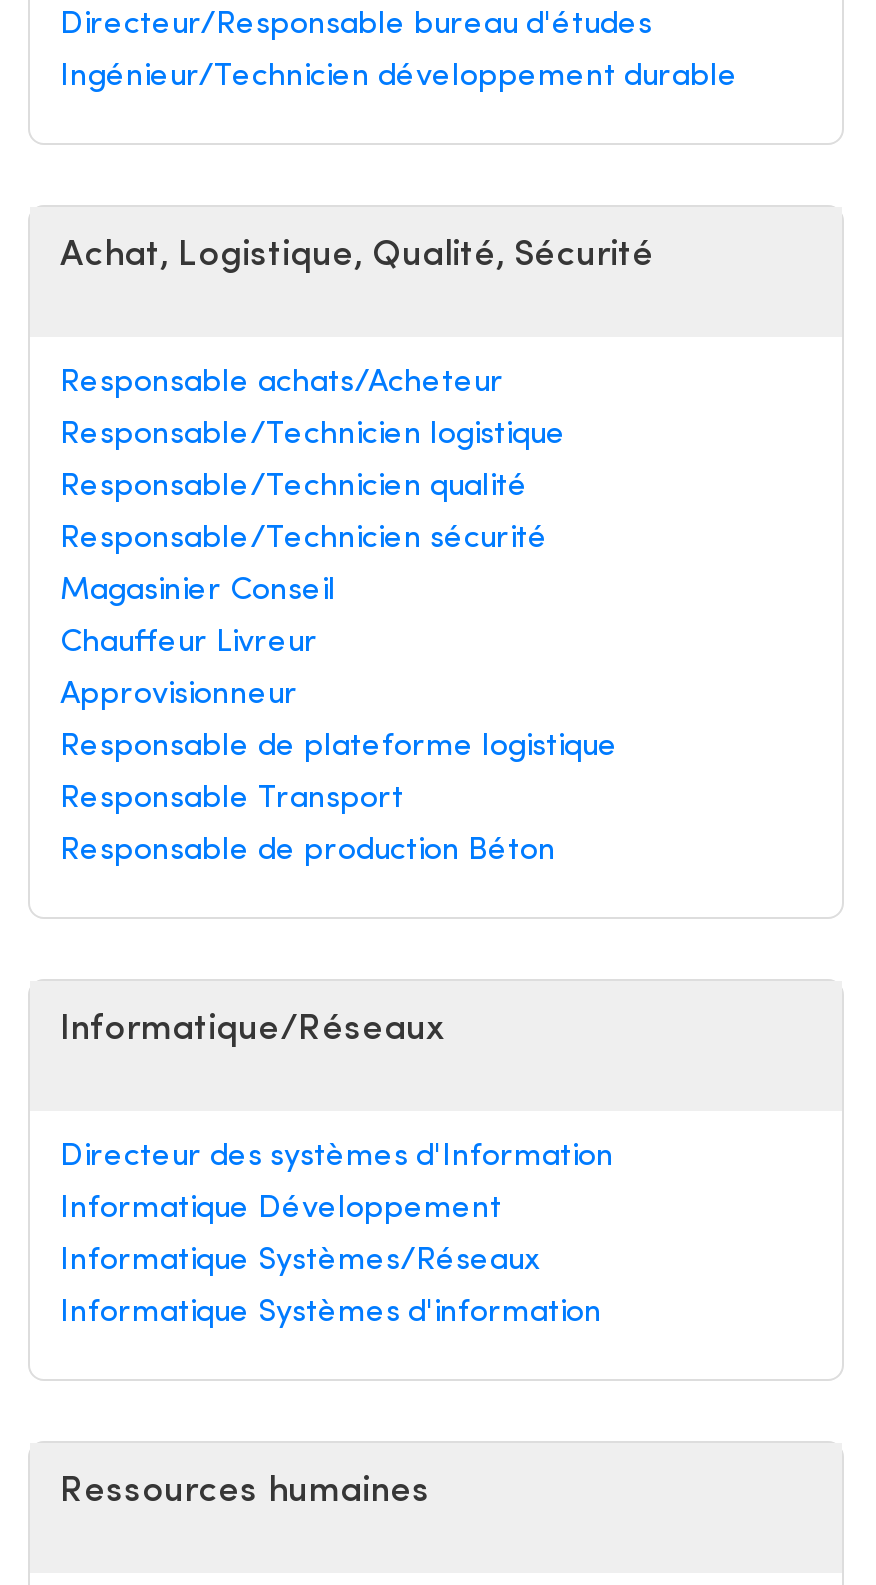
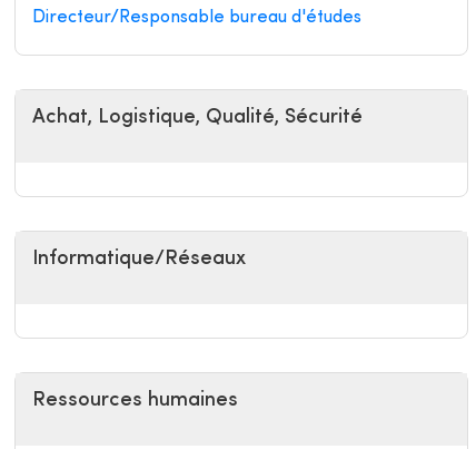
[60,61,738,93] Ingénieur/Technicien développement durable -> none
[60,367,618,867] Responsable achats/Acheteur | Responsable/Technicien logistique | Responsable/Technicien qualité | Responsable/Technicien sécurité | Magasinier Conseil | Chauffeur Livreur | Approvisionneur | Responsable de plateforme logistique | Responsable Transport | Responsable de production Béton -> none
[60,1141,614,1329] Directeur des systèmes d'Information | Informatique Développement | Informatique Systèmes/Réseaux | Informatique Systèmes d'information -> none

